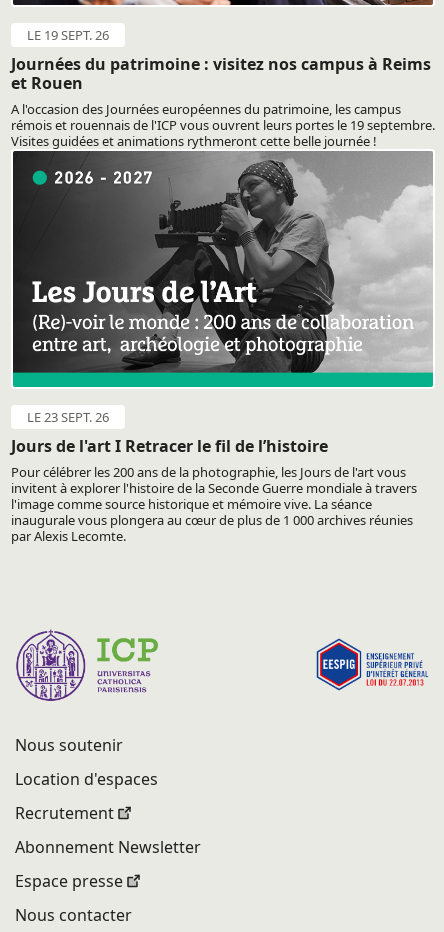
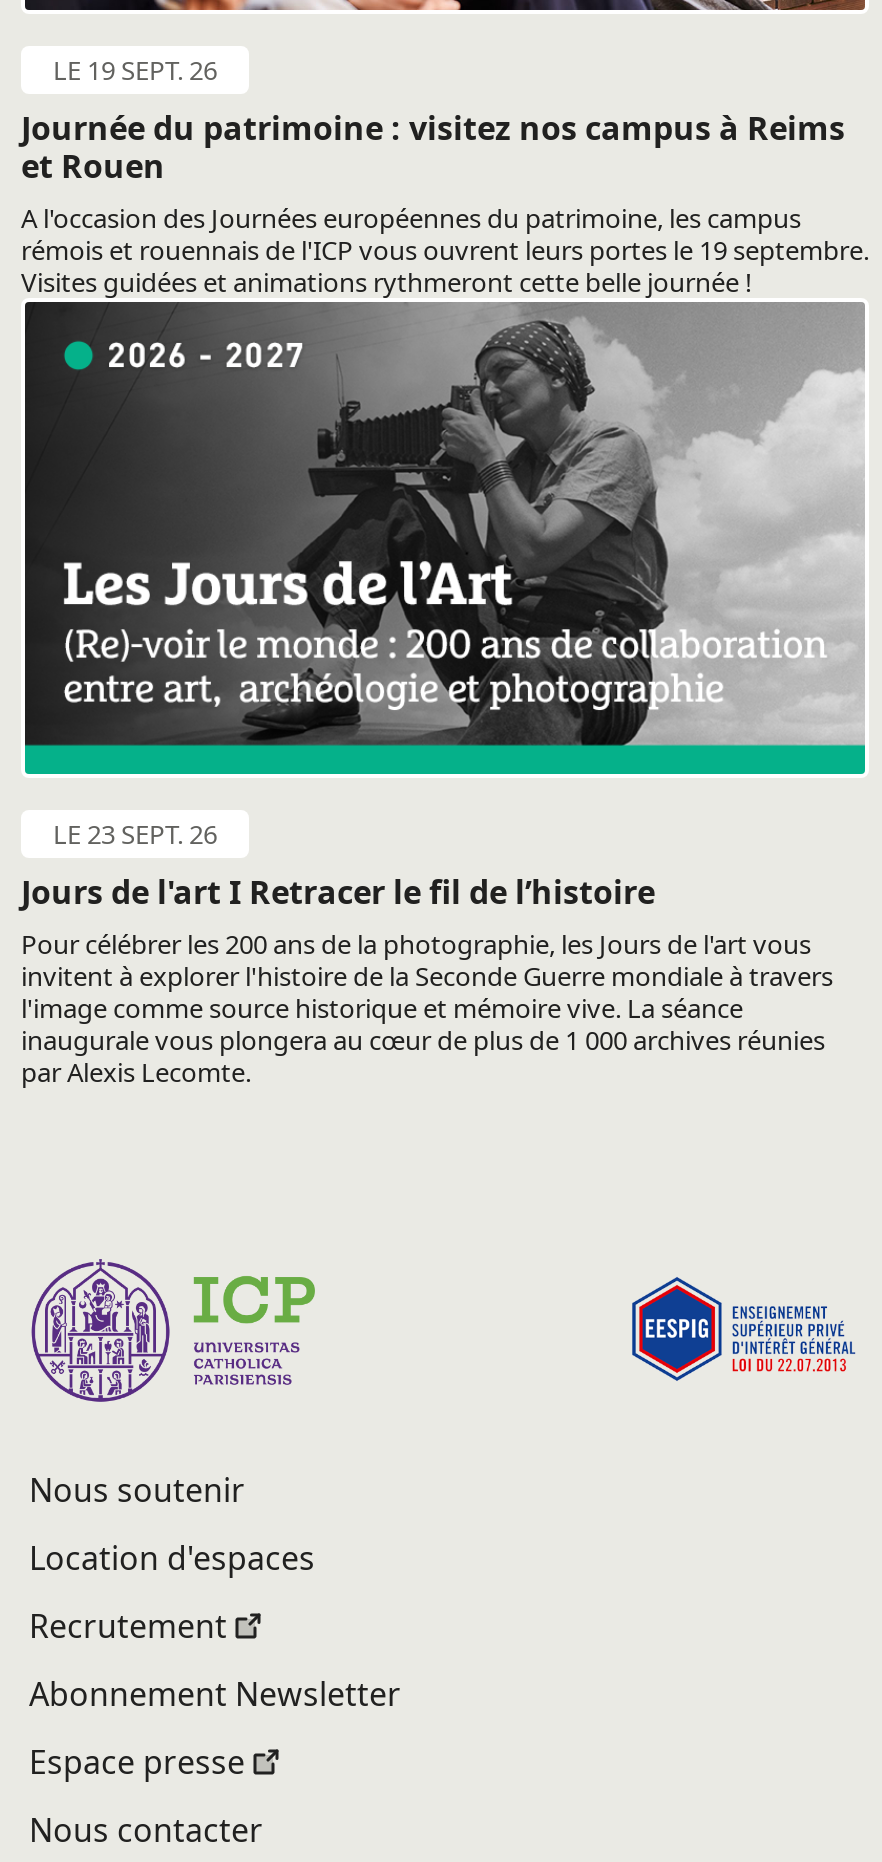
[11,53,431,75] Journées du patrimoine : visitez nos campus à Reims -> [21,106,845,150] Journée du patrimoine : visitez nos campus à Reims

